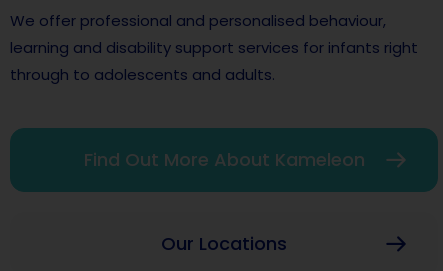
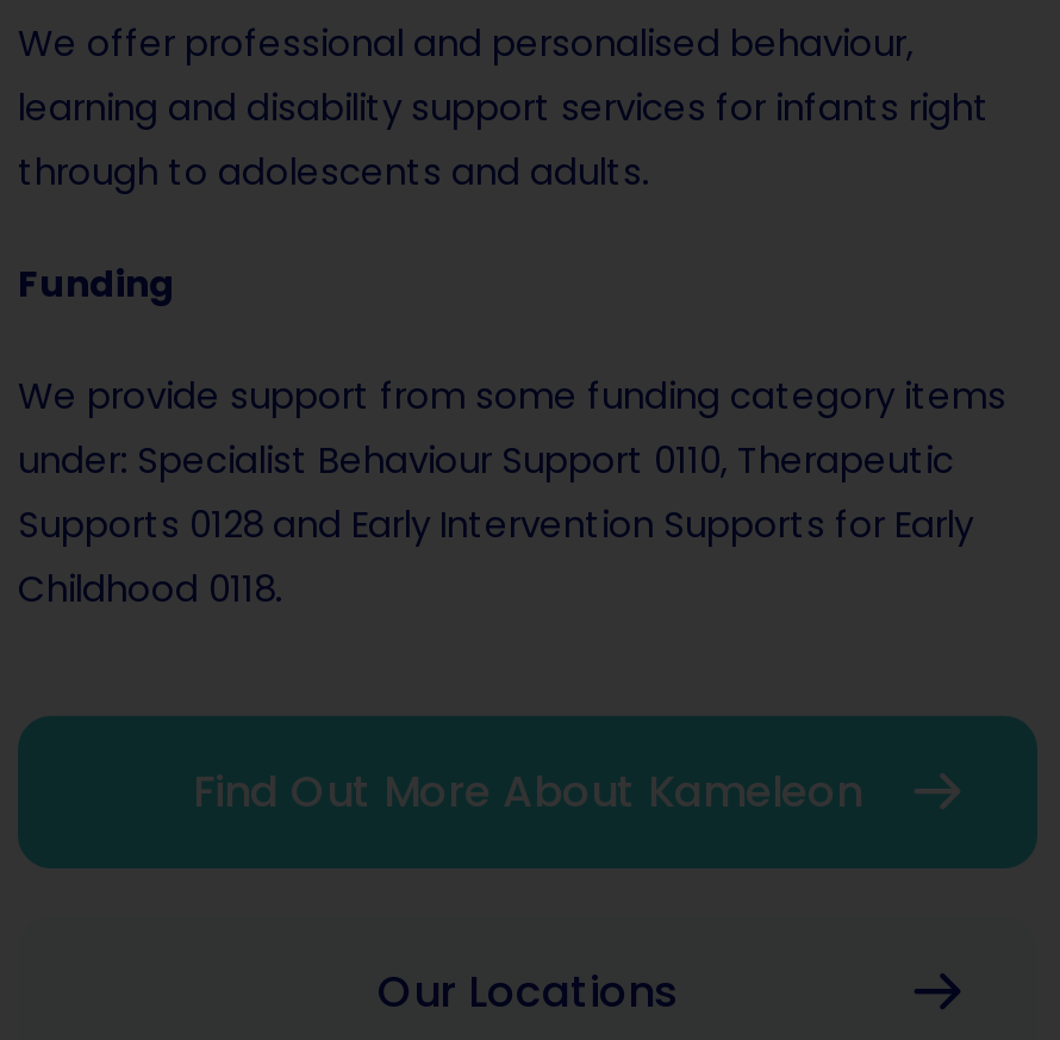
none -> [18,259,1006,614] Funding | We provide support from some funding category items | under: Specialist Behaviour Support 0110, Therapeutic | Supports 0128 and Early Intervention Supports for Early | Childhood 0118.

